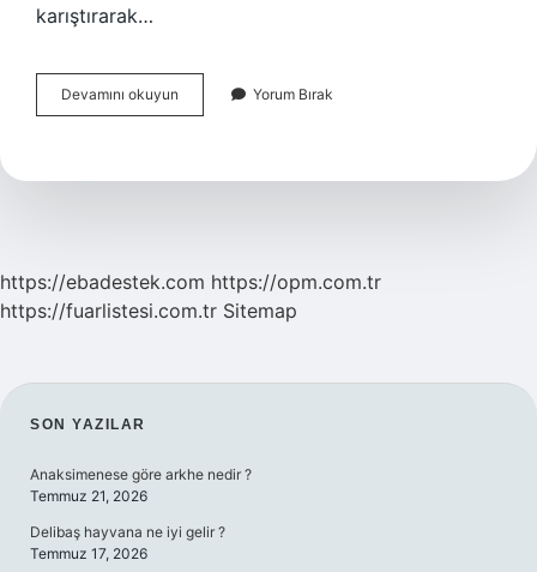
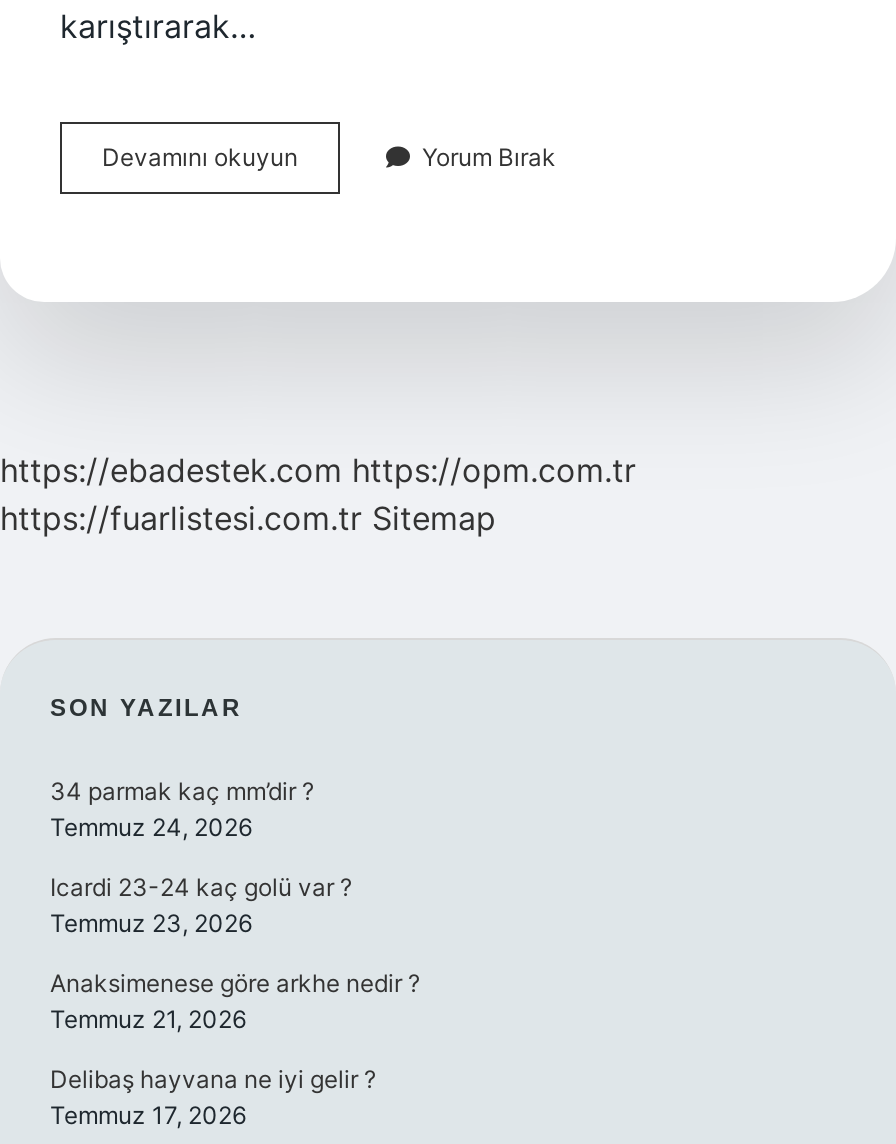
none -> [50,776,352,938] 34 parmak kaç mm’dir ? | Temmuz 24, 2026 | Icardi 23-24 kaç golü var ? | Temmuz 23, 2026

